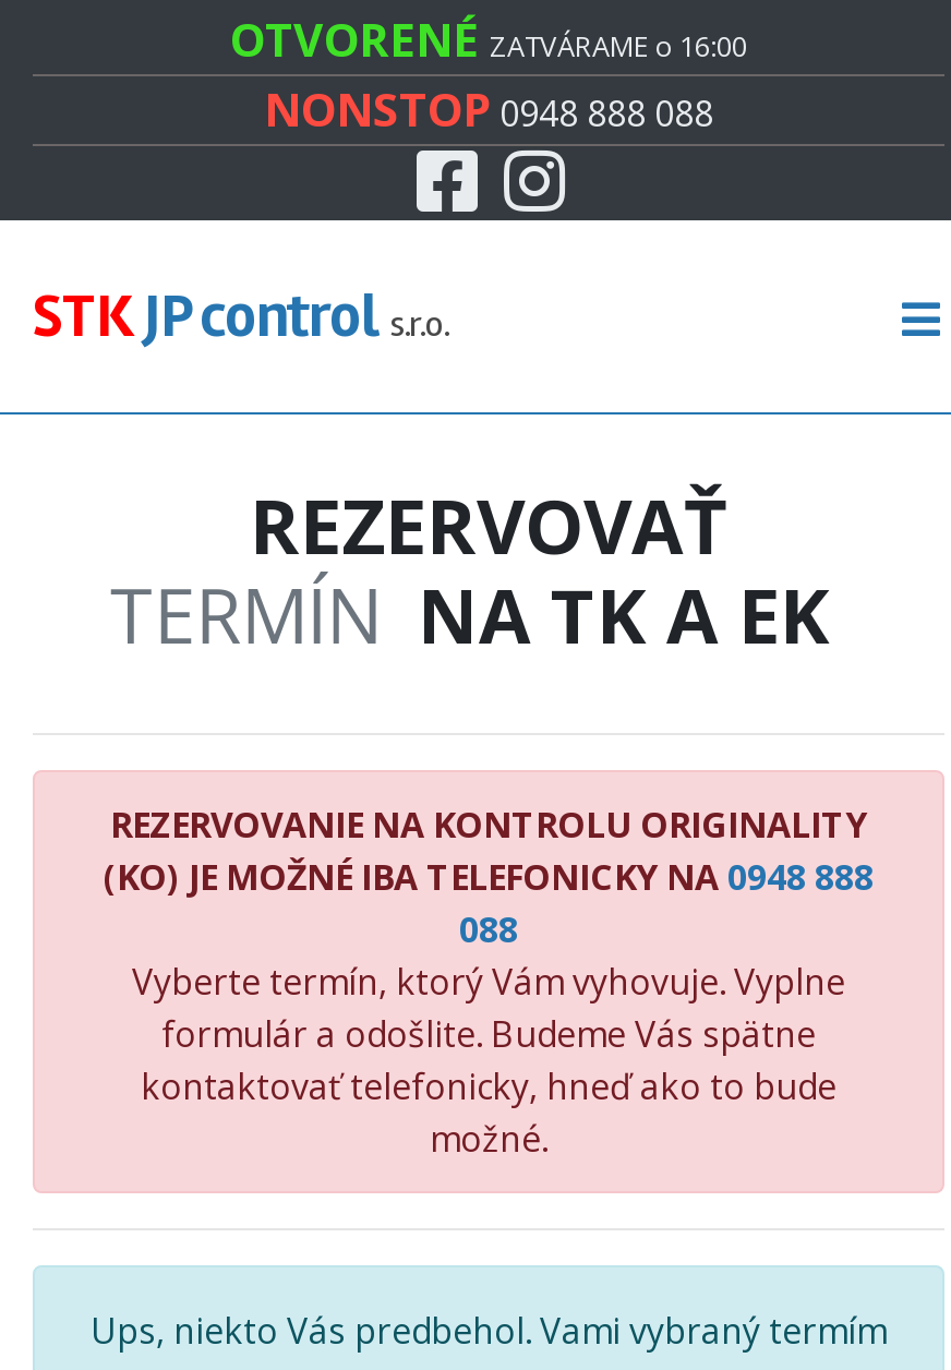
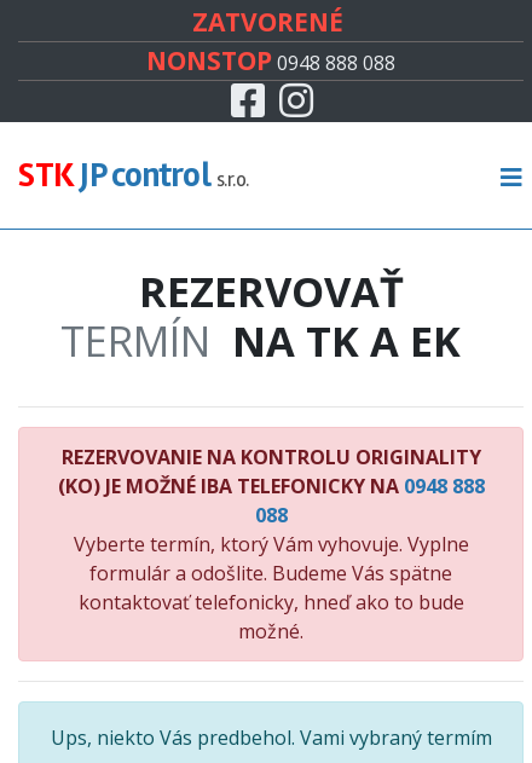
[230,8,747,69] OTVORENÉ ZATVÁRAME o 16:00 -> [192,4,343,38] ZATVORENÉ

